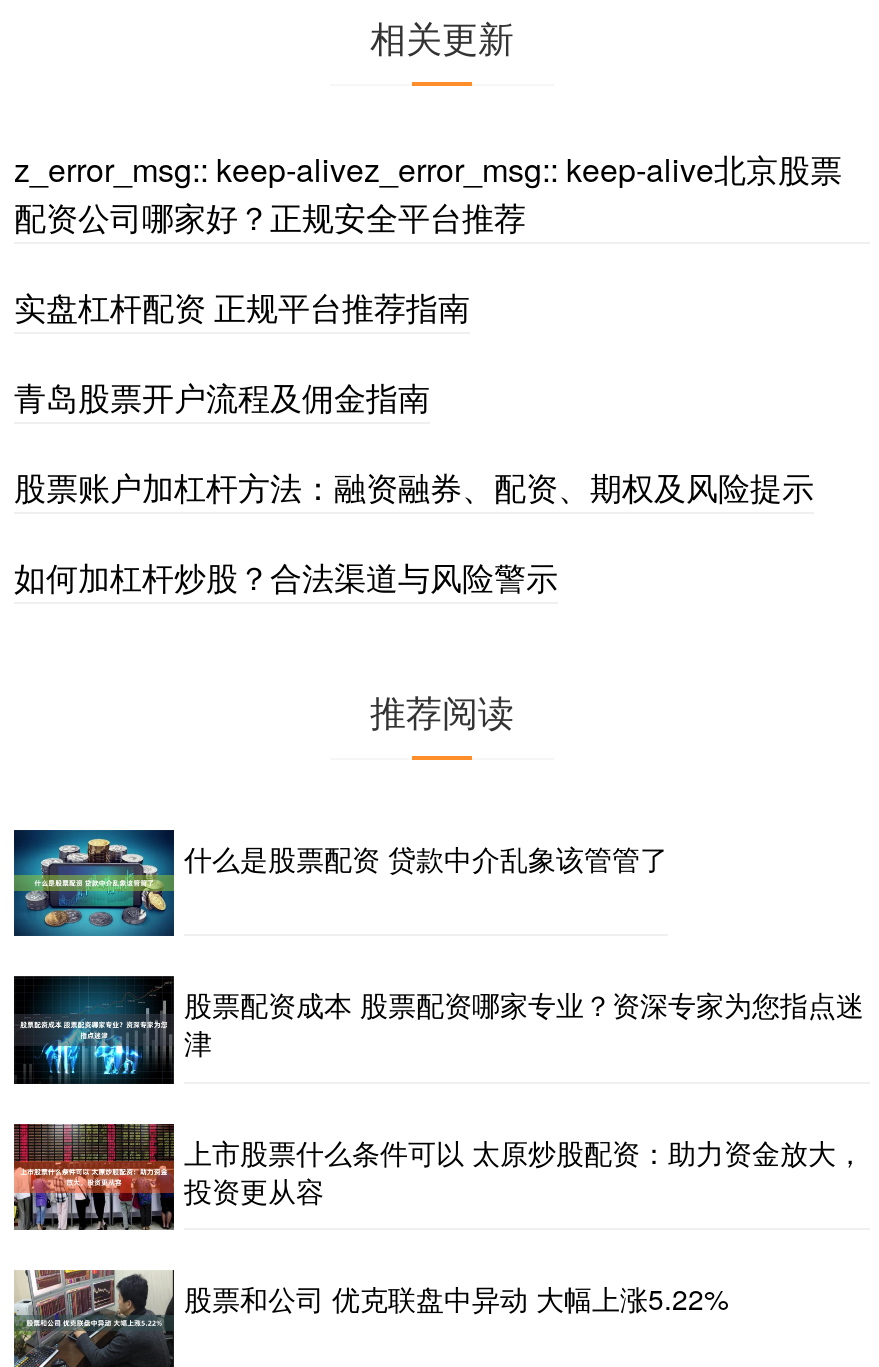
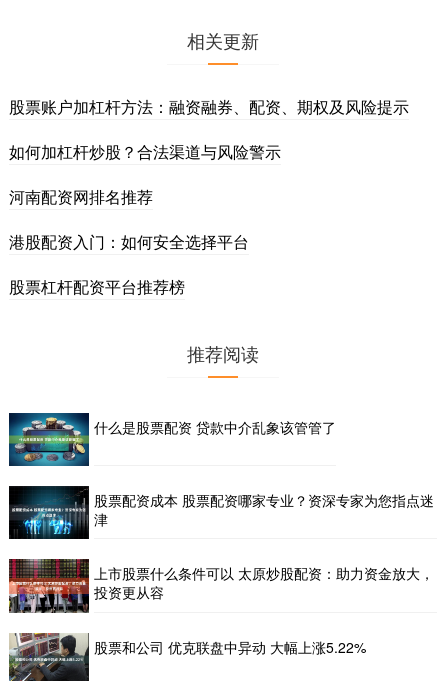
[14,147,842,421] z_error_msg:: keep-alivez_error_msg:: keep-alive北京股票 | 配资公司哪家好？正规安全平台推荐 | 实盘杠杆配资 正规平台推荐指南 | 青岛股票开户流程及佣金指南 -> none
moved [14,465,814,601] -> [9,95,409,163]: 股票账户加杠杆方法：融资融券、配资、期权及风险提示 | 如何加杠杆炒股？合法渠道与风险警示
none -> [9,185,249,298] 河南配资网排名推荐 | 港股配资入门：如何安全选择平台 | 股票杠杆配资平台推荐榜

